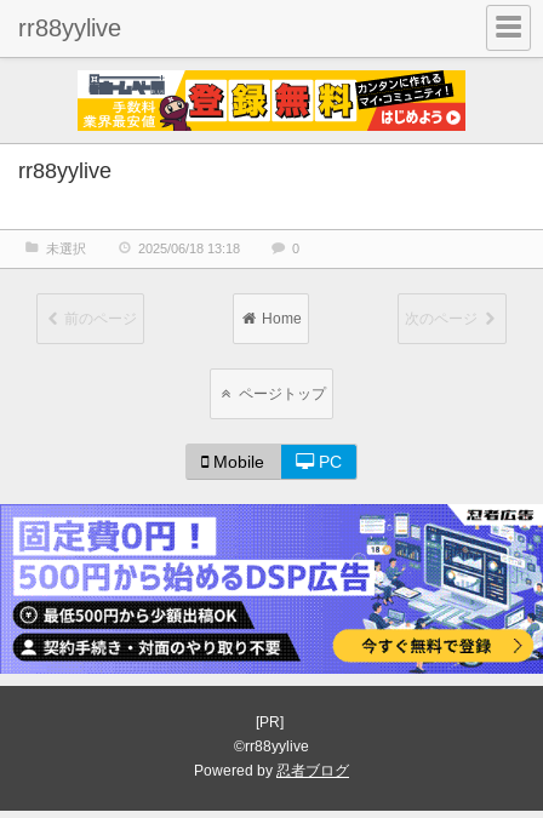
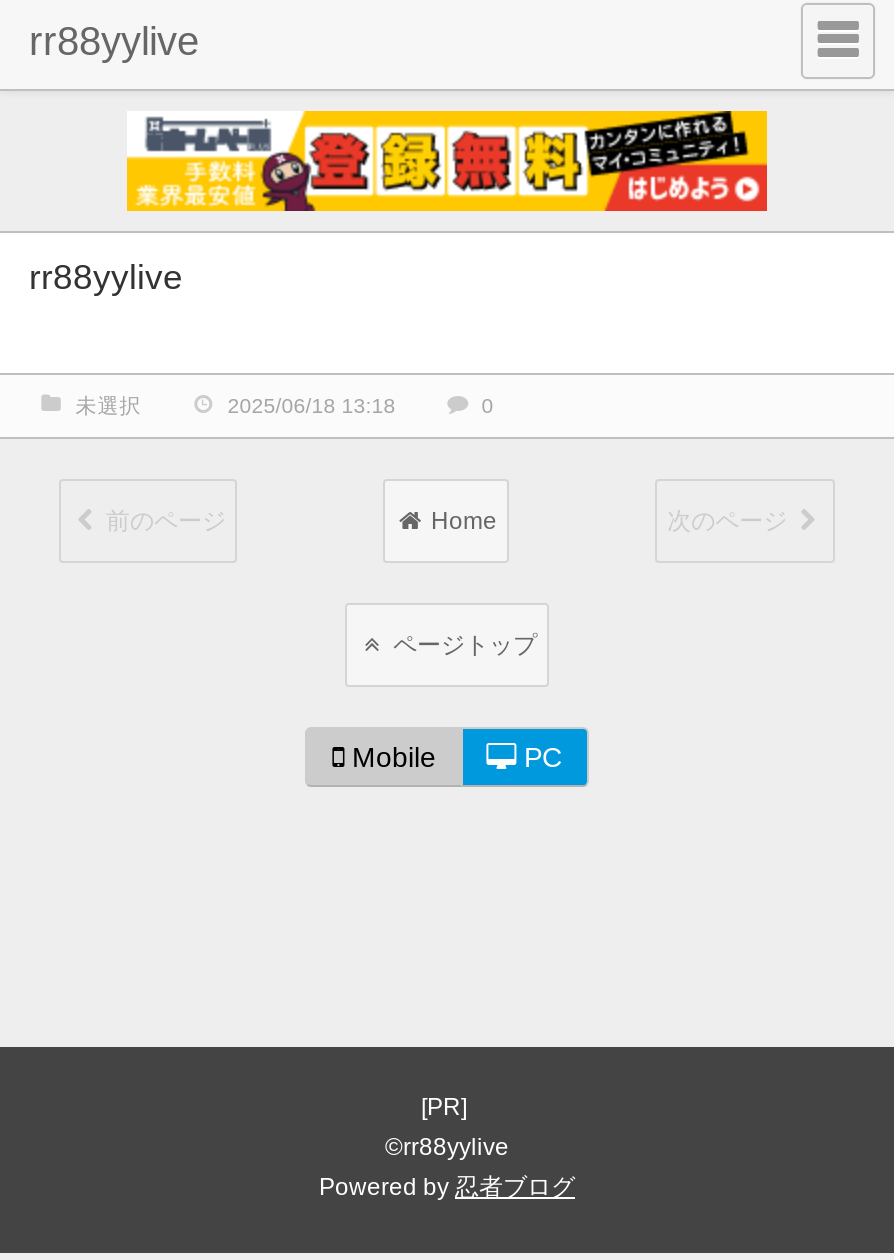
[4,503,539,675] [image] -> none

